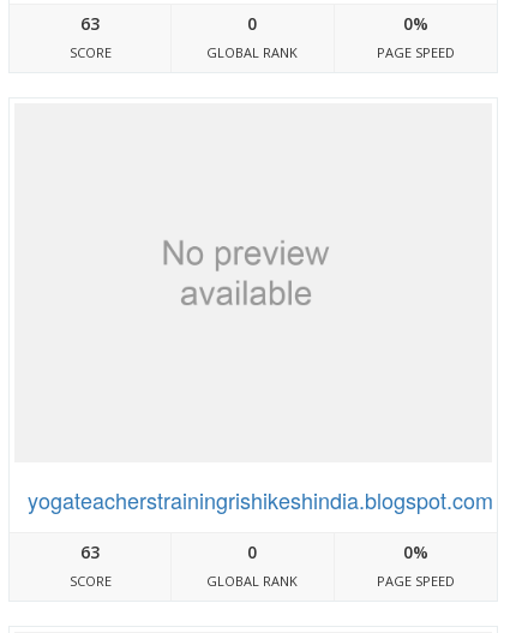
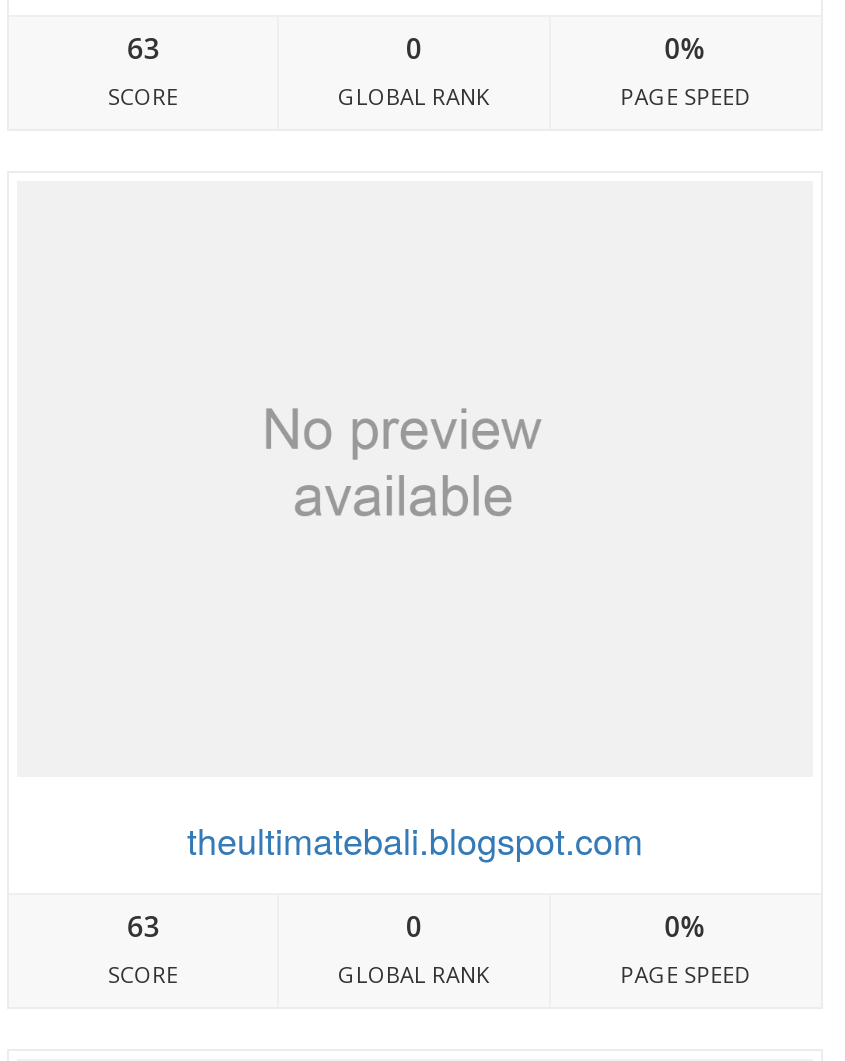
[28,483,493,515] yogateacherstrainingrishikeshindia.blogspot.com -> [187,813,643,865] theultimatebali.blogspot.com

